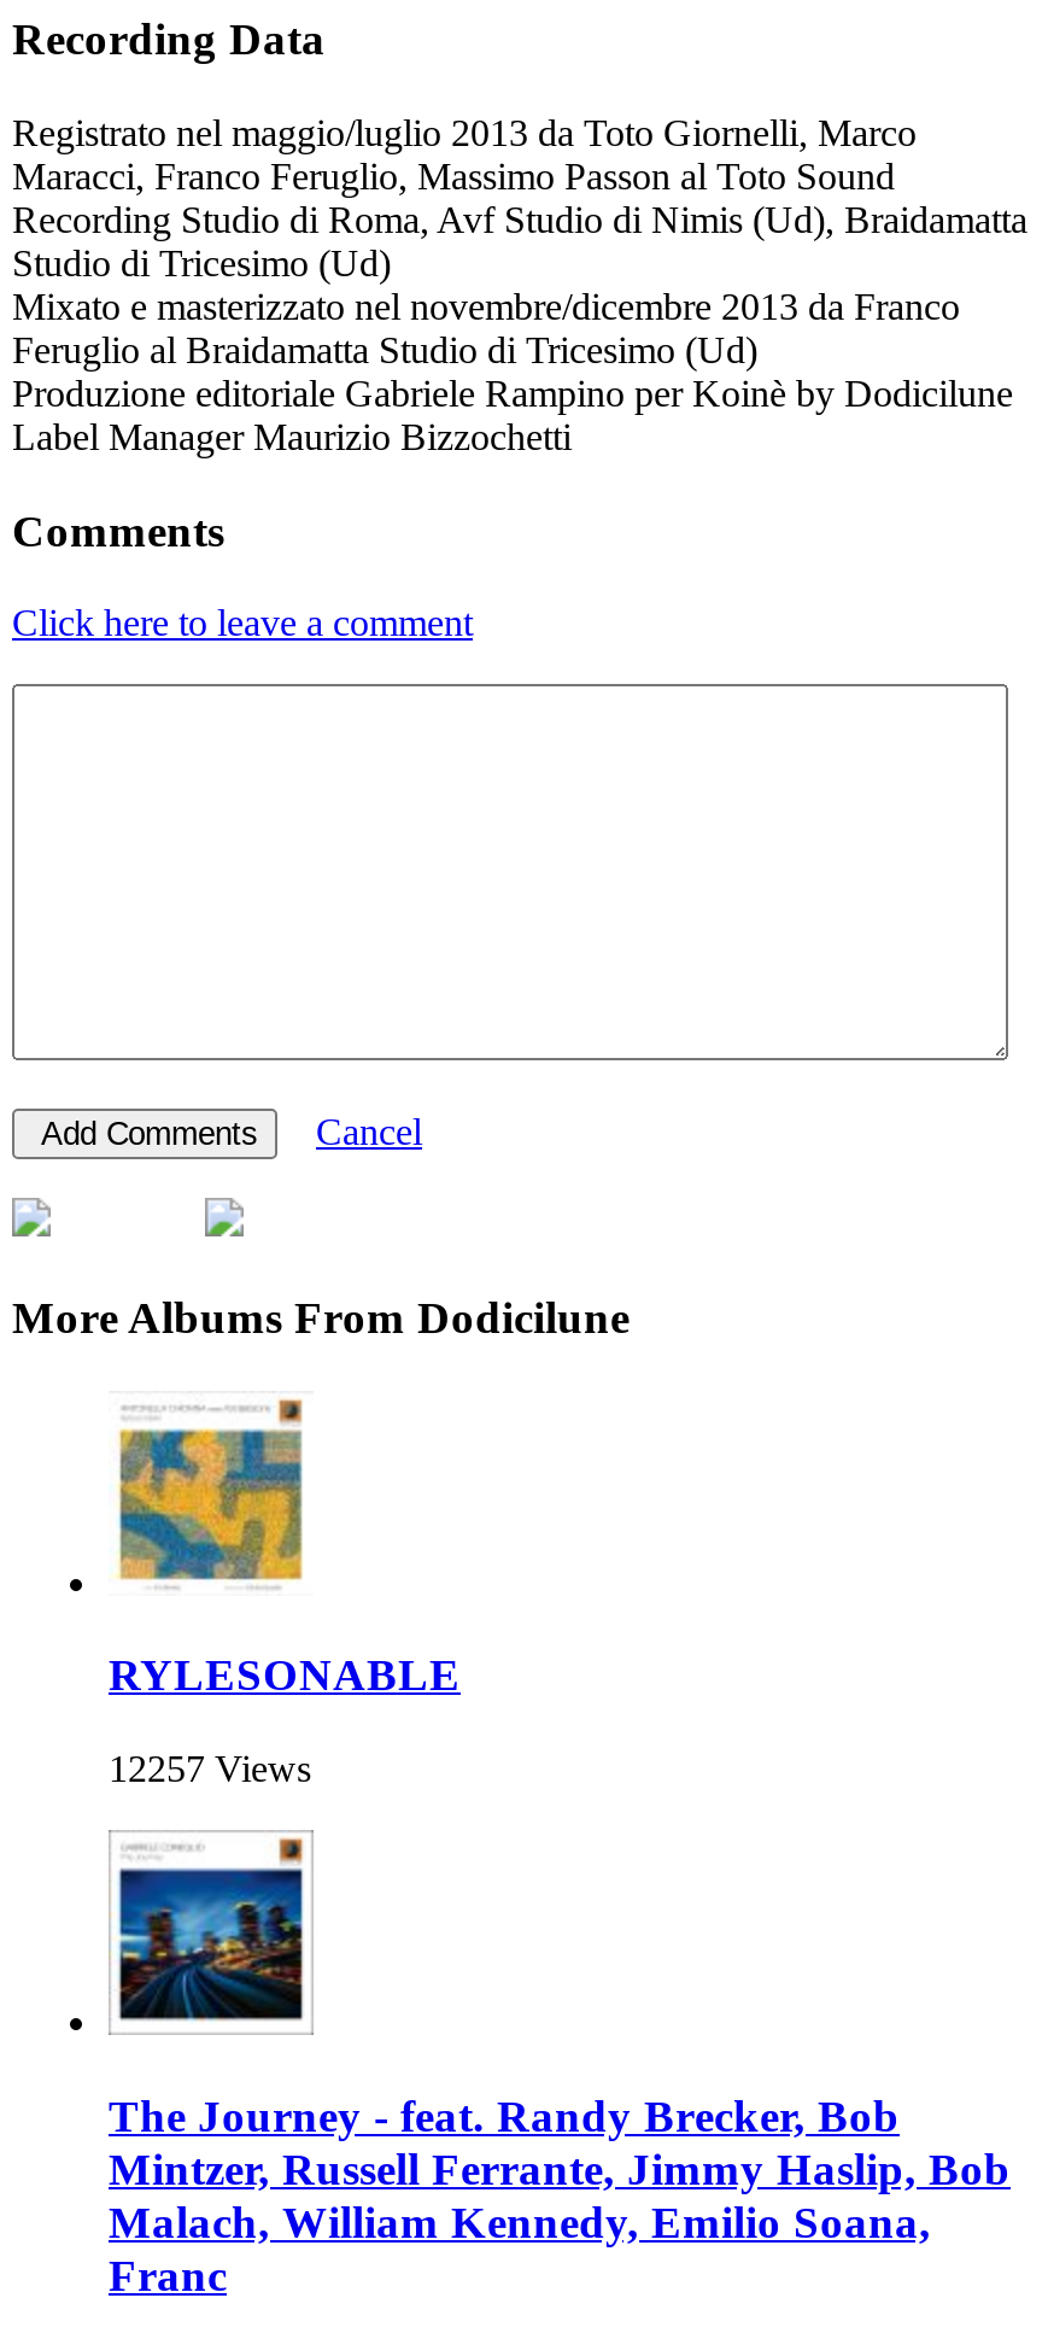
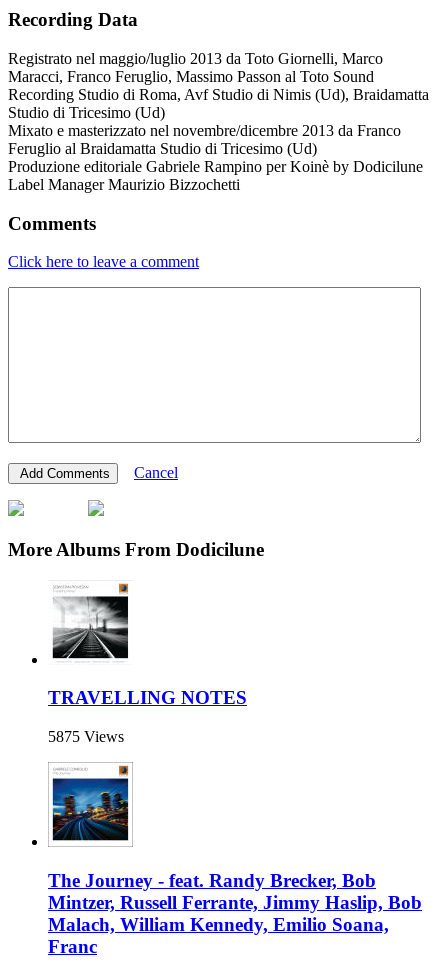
[109,1405,461,1701] [image] | RYLESONABLE -> [48,595,247,708] [image] | TRAVELLING NOTES
[109,1748,311,1789] 12257 Views -> [48,728,124,745] 5875 Views

